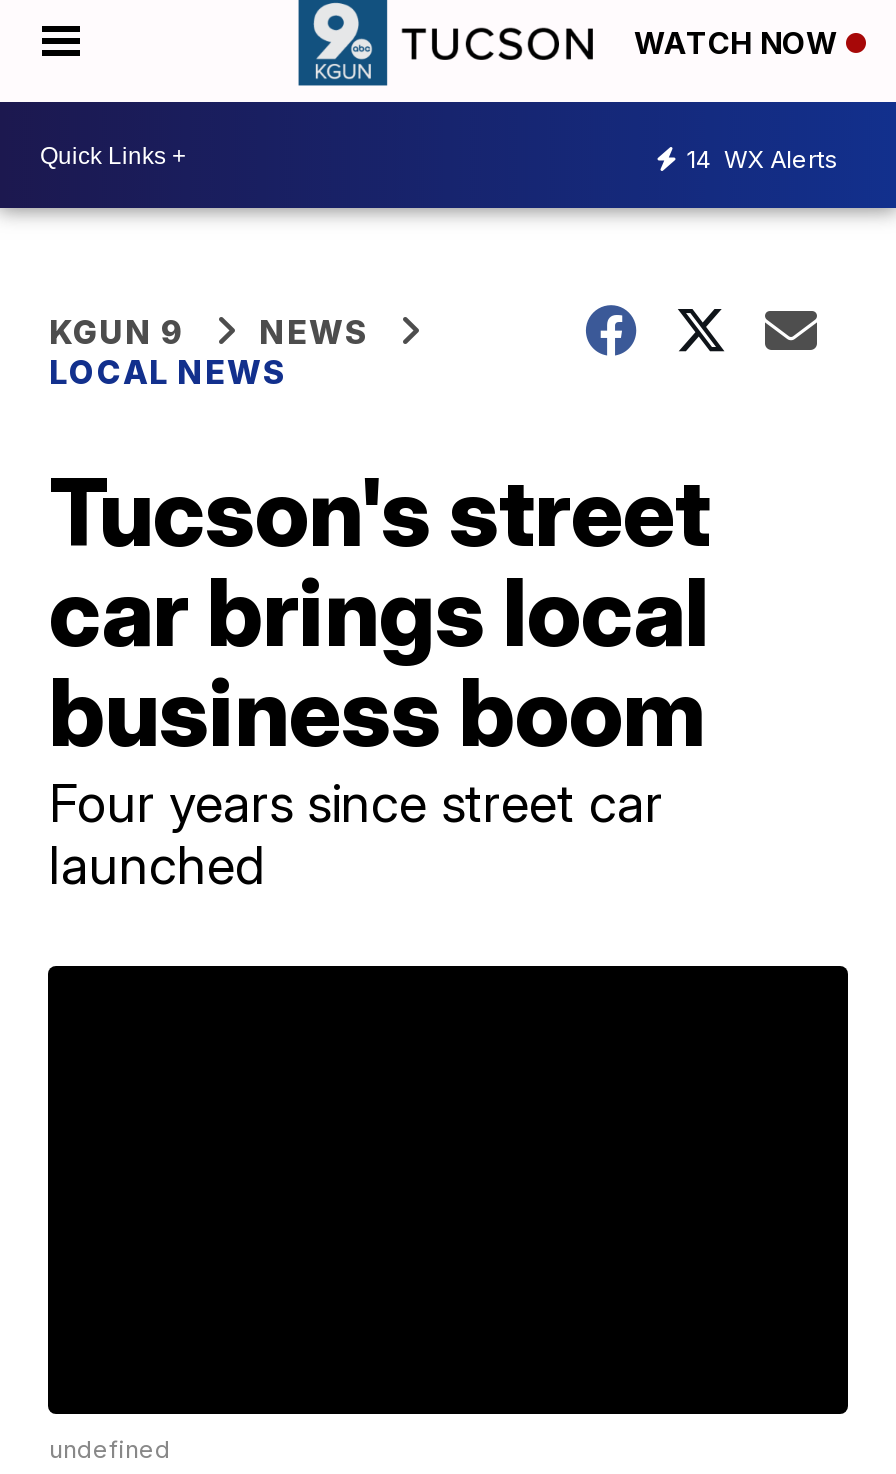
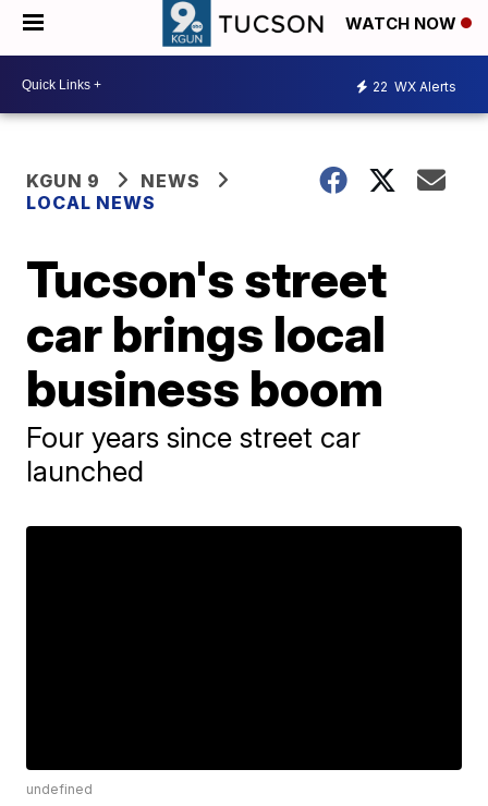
[686,143,838,173] 14 WX Alerts -> [373,78,456,94] 22 WX Alerts

